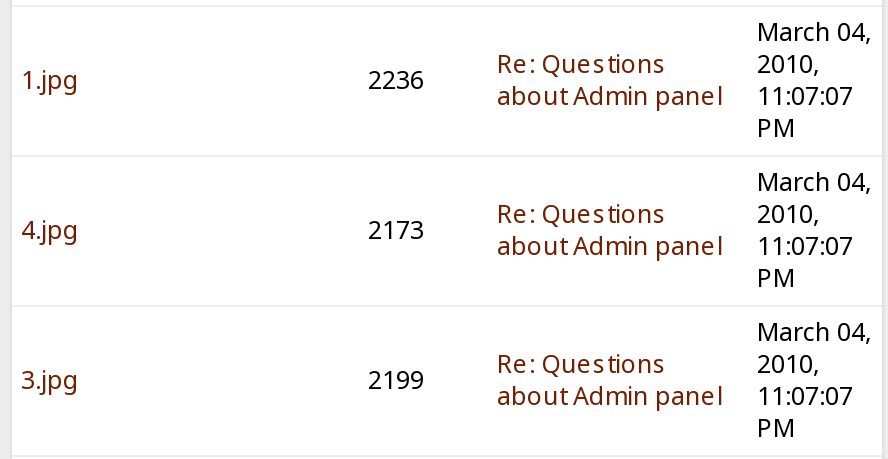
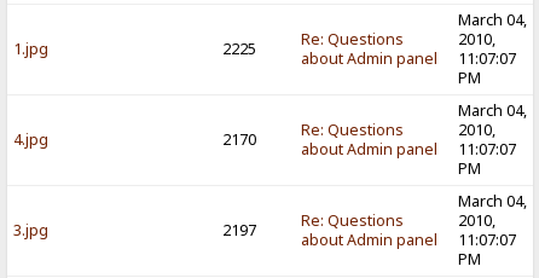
[368,62,424,96] 2236 -> [222,38,256,59] 2225
[368,212,424,246] 2173 -> [222,129,256,149] 2170
[368,362,424,396] 2199 -> [222,219,256,240] 2197

